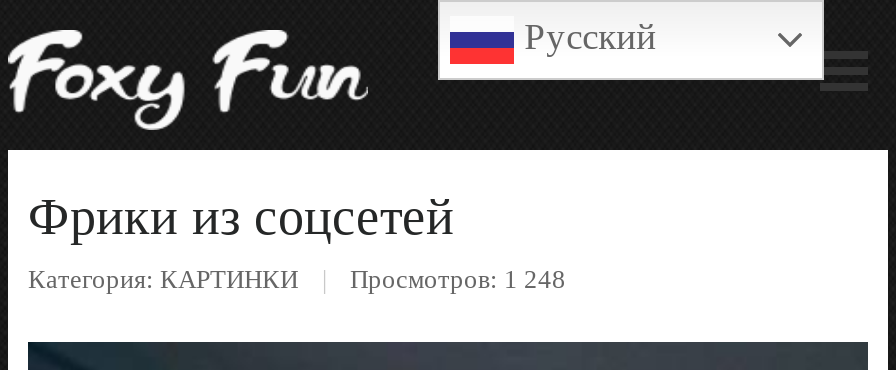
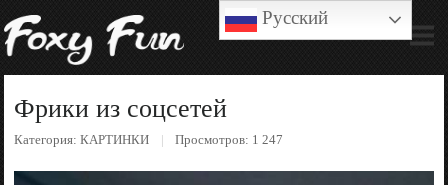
[28,264,566,294] Категория: КАРТИНКИ Просмотров: 1 248 -> [14,132,283,147] Категория: КАРТИНКИ Просмотров: 1 247

